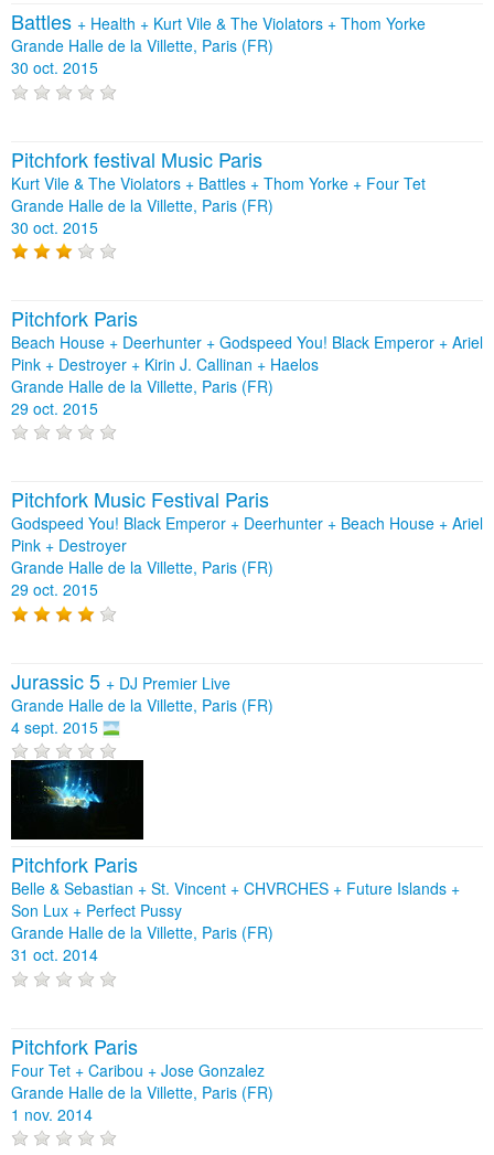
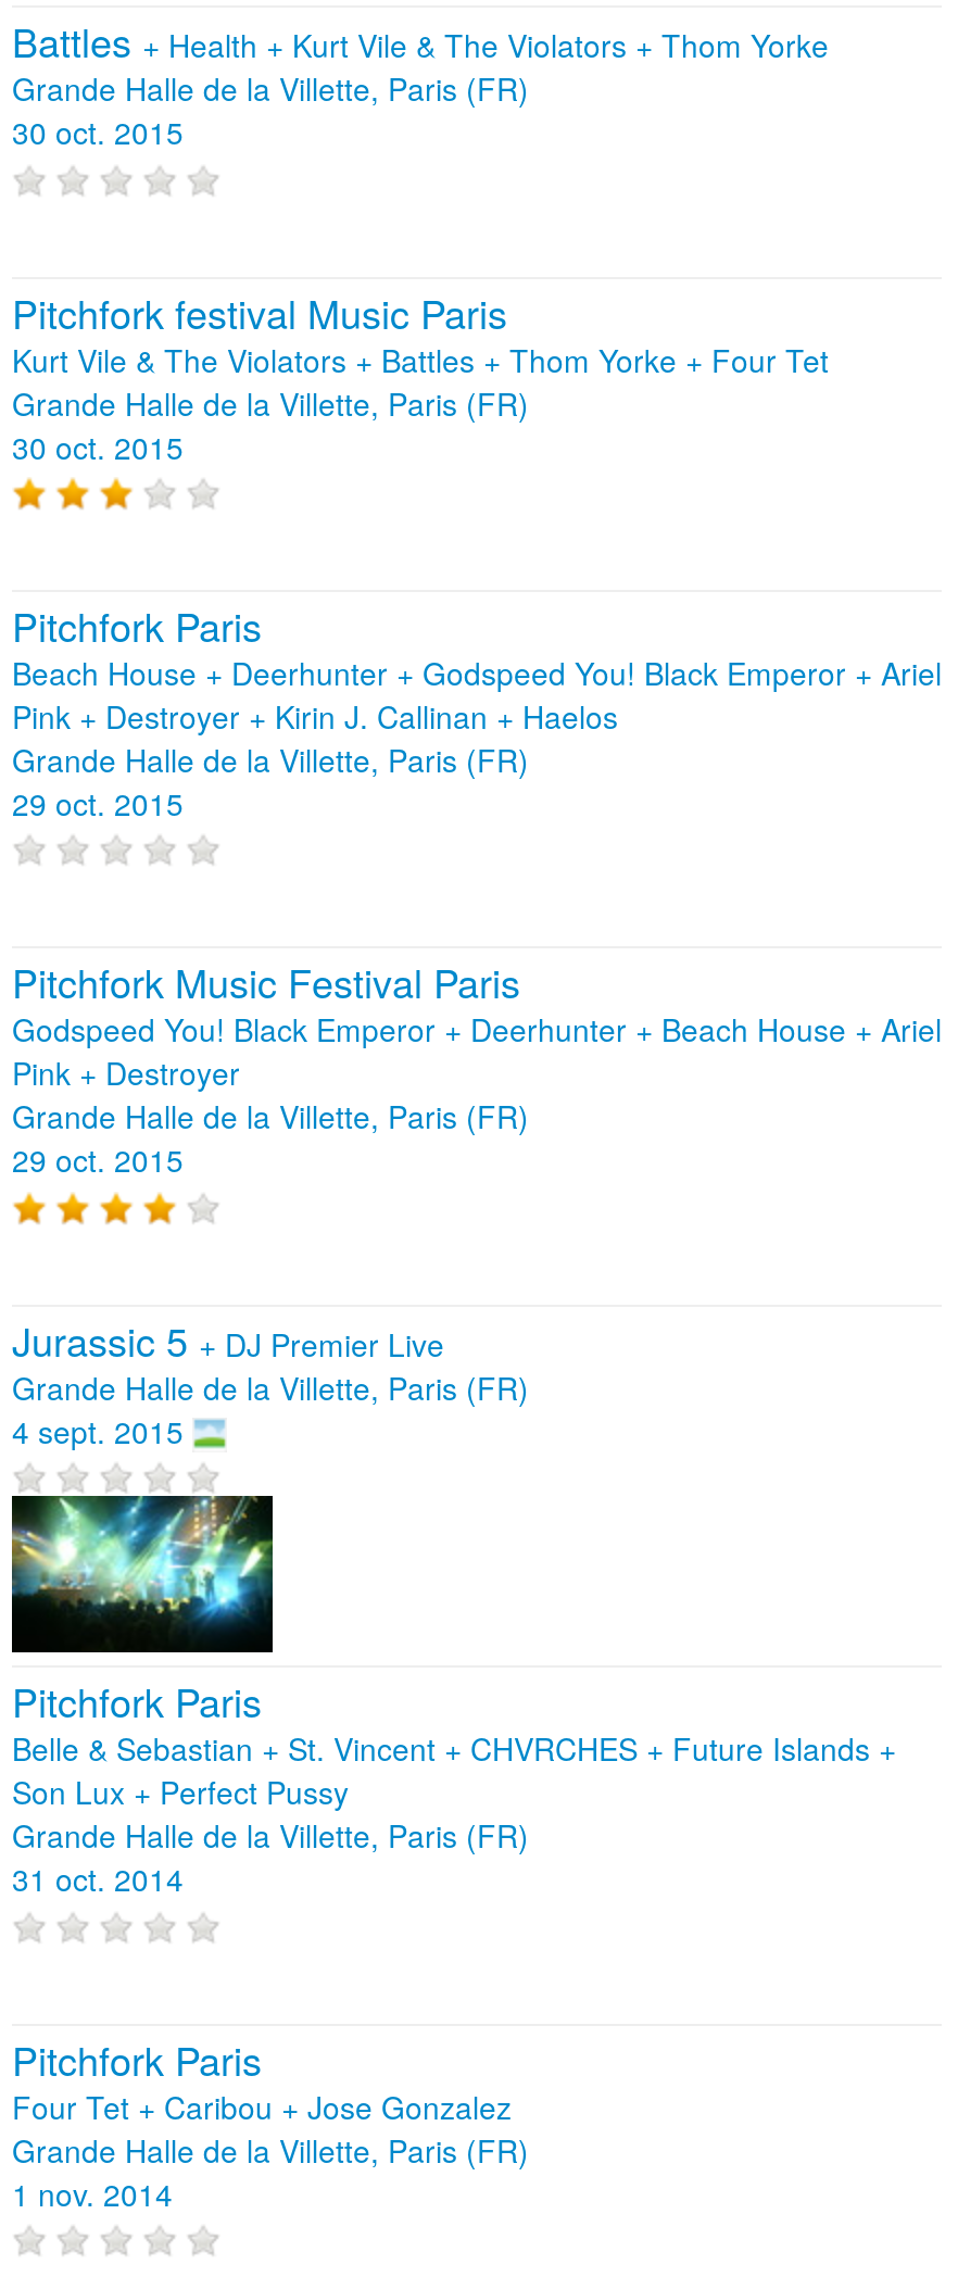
[10,759,143,828] [image] -> [10,1494,275,1635] [image]

